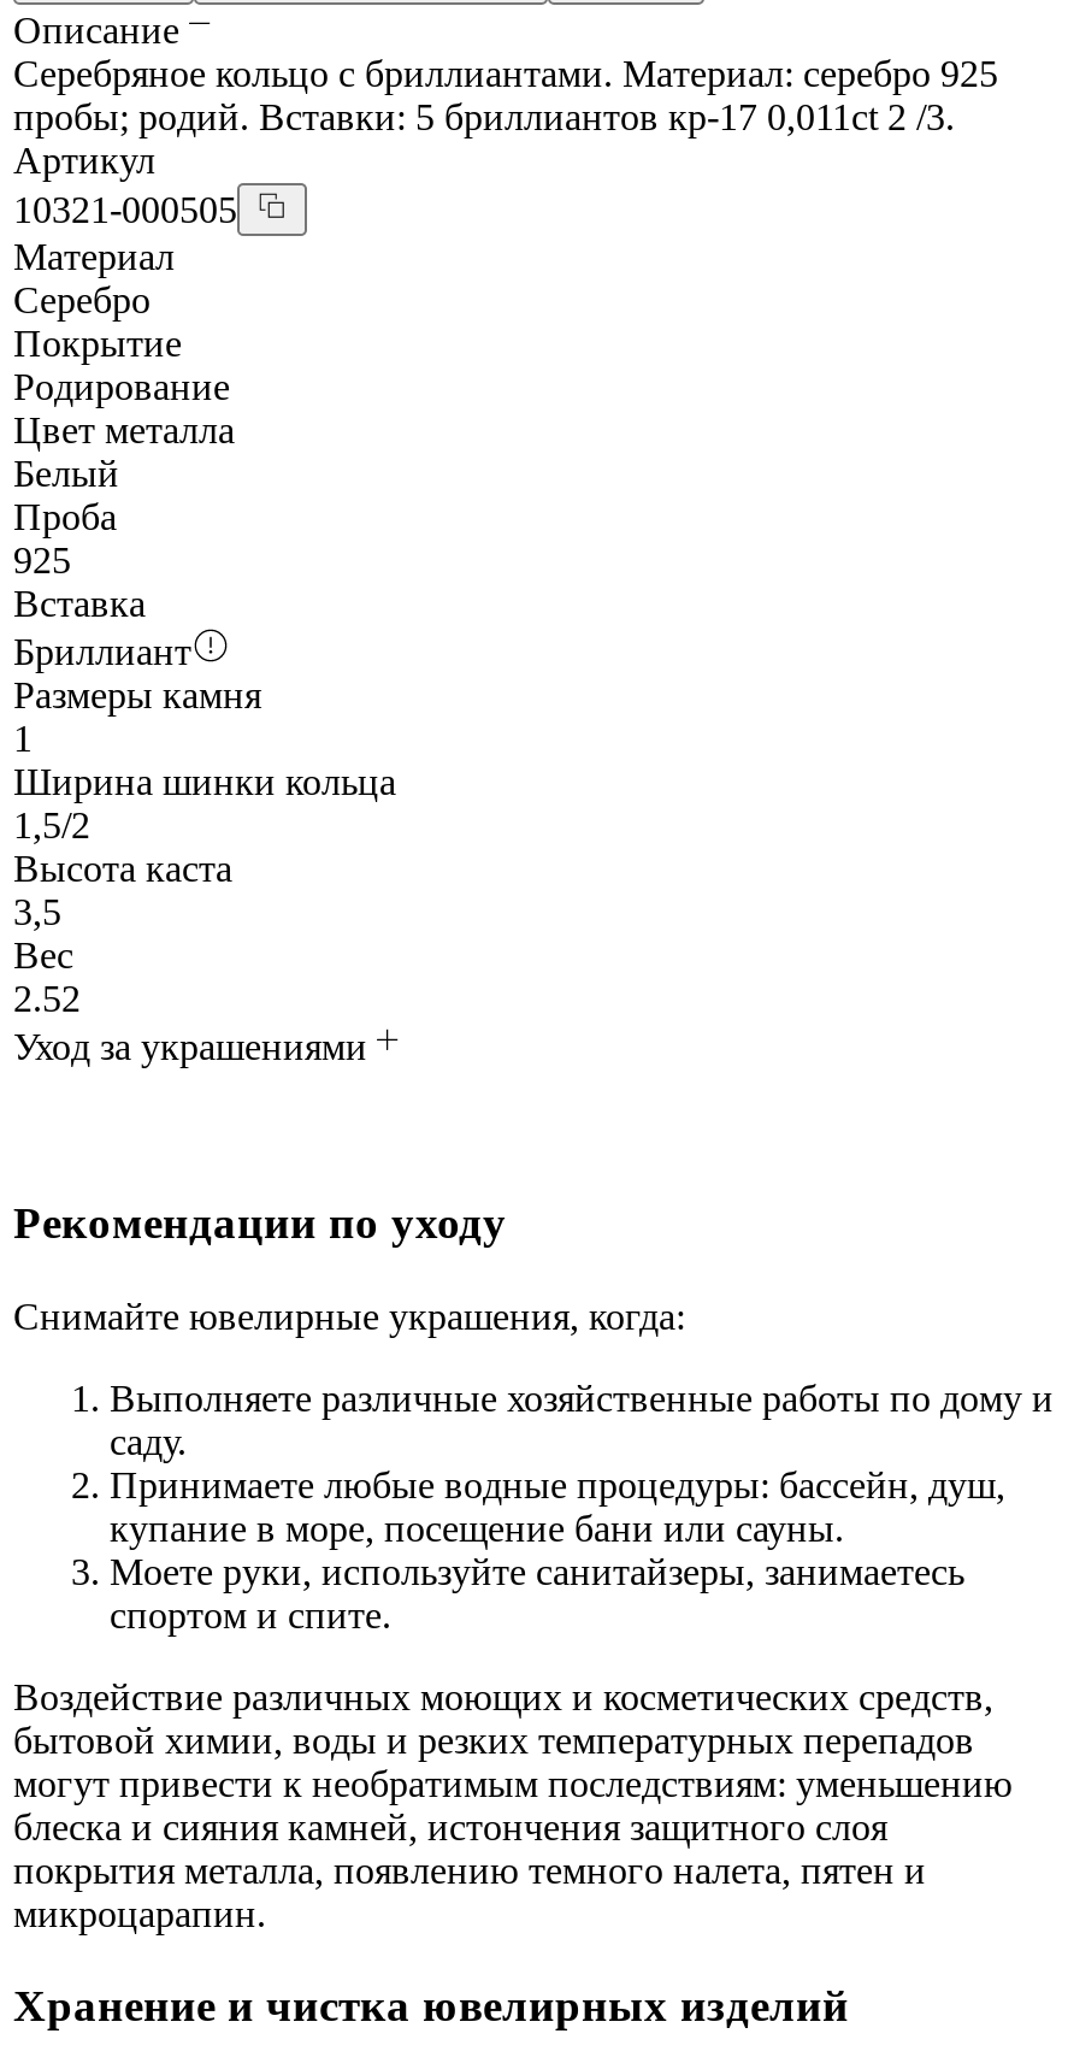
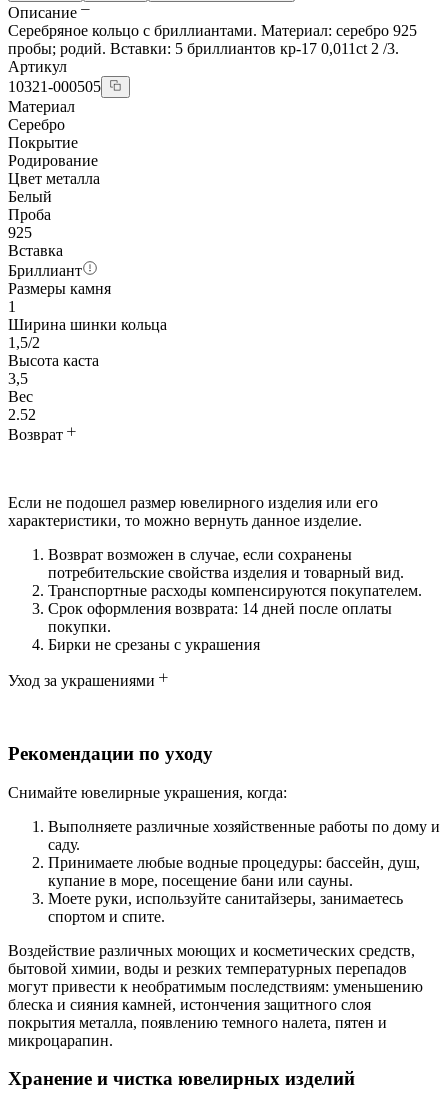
none -> [8,426,63,443] Возврат
none -> [8,494,422,653] Если не подошел размер ювелирного изделия или его | характеристики, то можно вернуть данное изделие. | Возврат возможен в случае, если сохранены | потребительские свойства изделия и товарный вид. | Транспортные расходы компенсируются покупателем. | Срок оформления возврата: 14 дней после оплаты | покупки. | Бирки не срезаны с украшения

